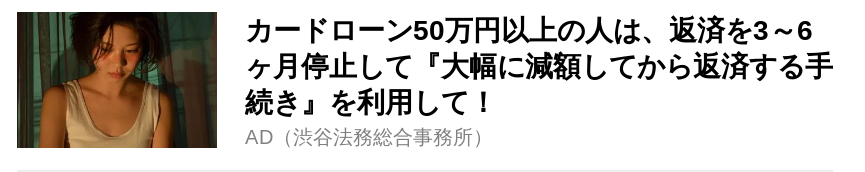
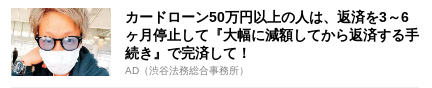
[15,10,497,150] [image] | 続き』を利用して！ -> [10,7,251,77] [image] | 続き』で完済して！

